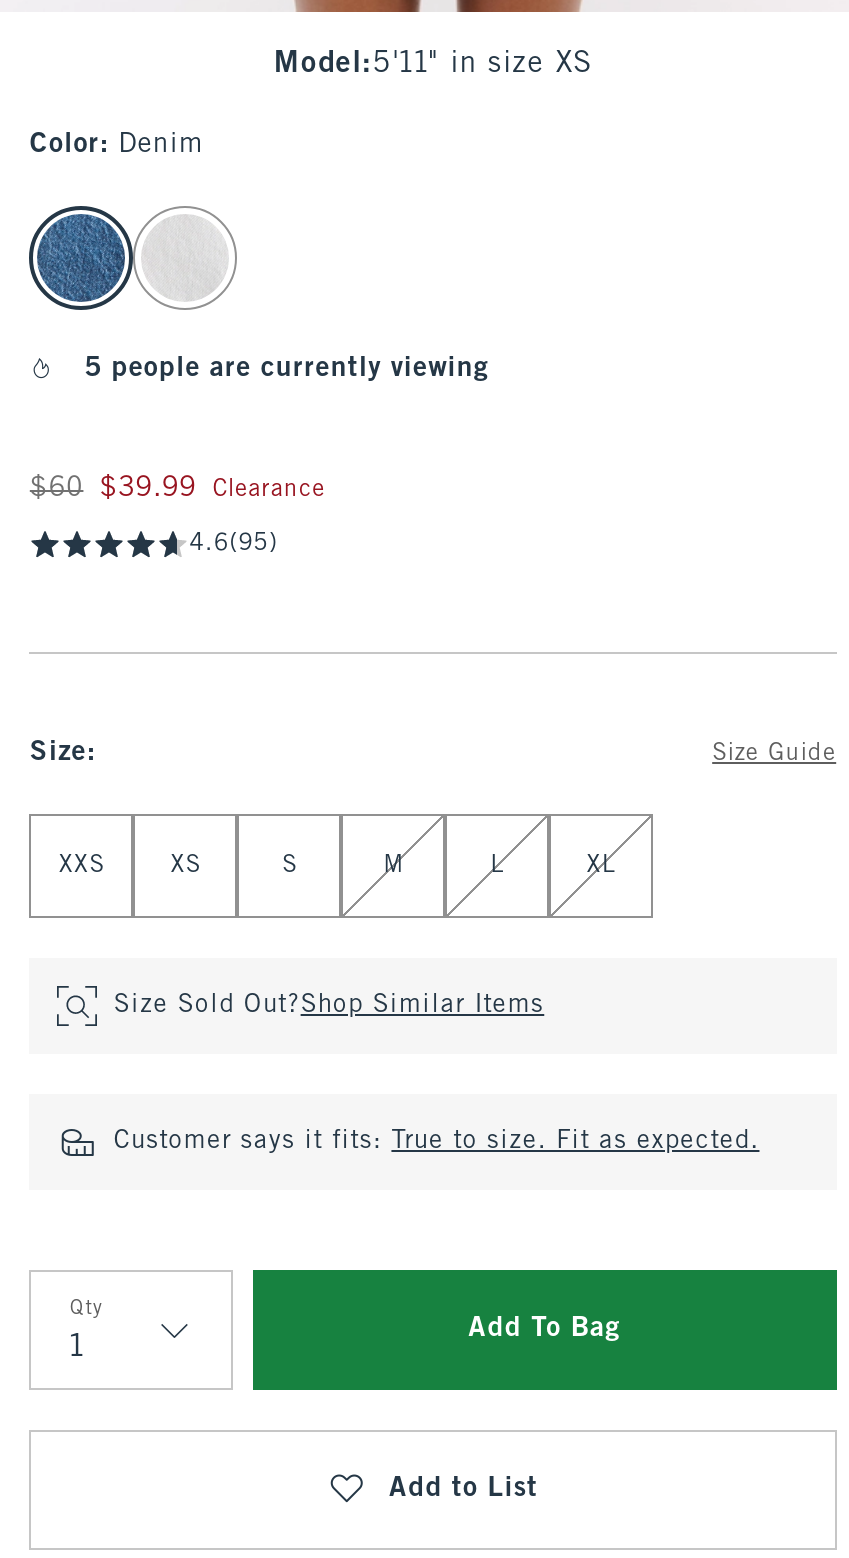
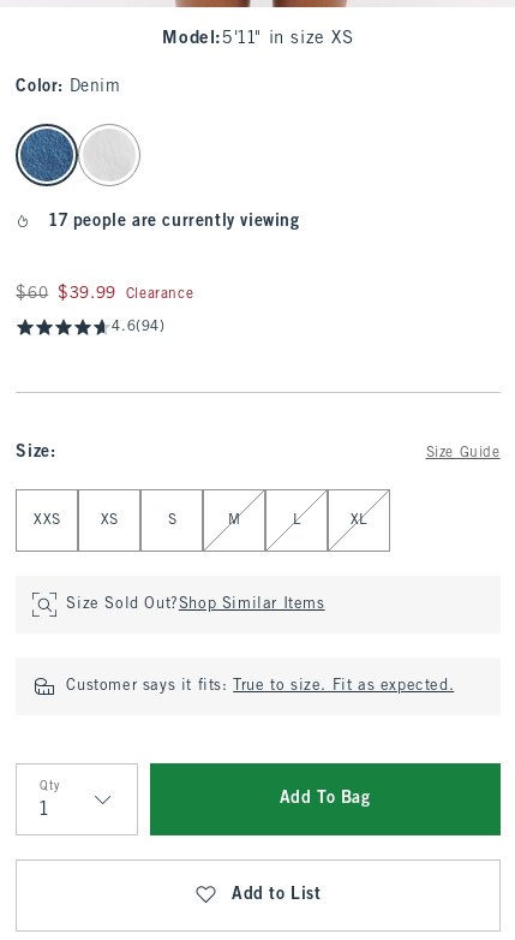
[85,356,489,382] 5 people are currently viewing -> [49,214,300,230] 17 people are currently viewing
[190,532,278,556] 4.6(95) -> [112,320,165,334] 4.6(94)

